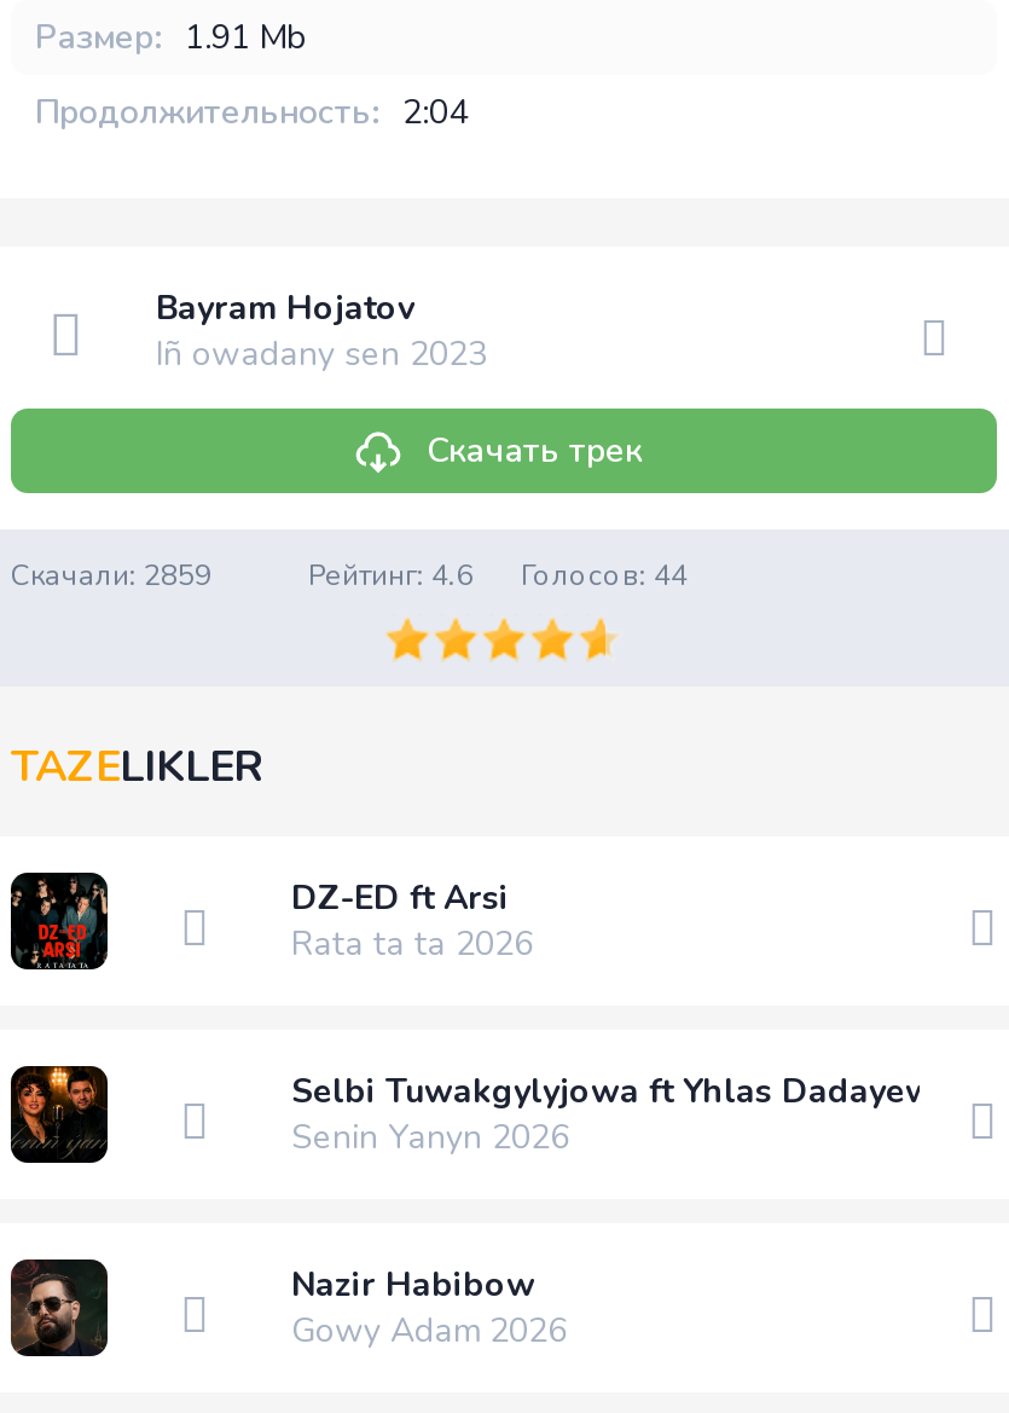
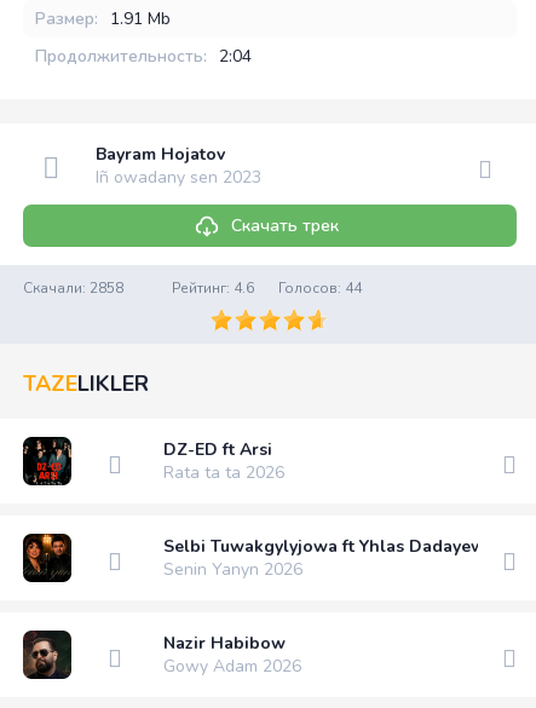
[11,556,211,595] Скачали: 2859 -> [23,278,123,298] Скачали: 2858

